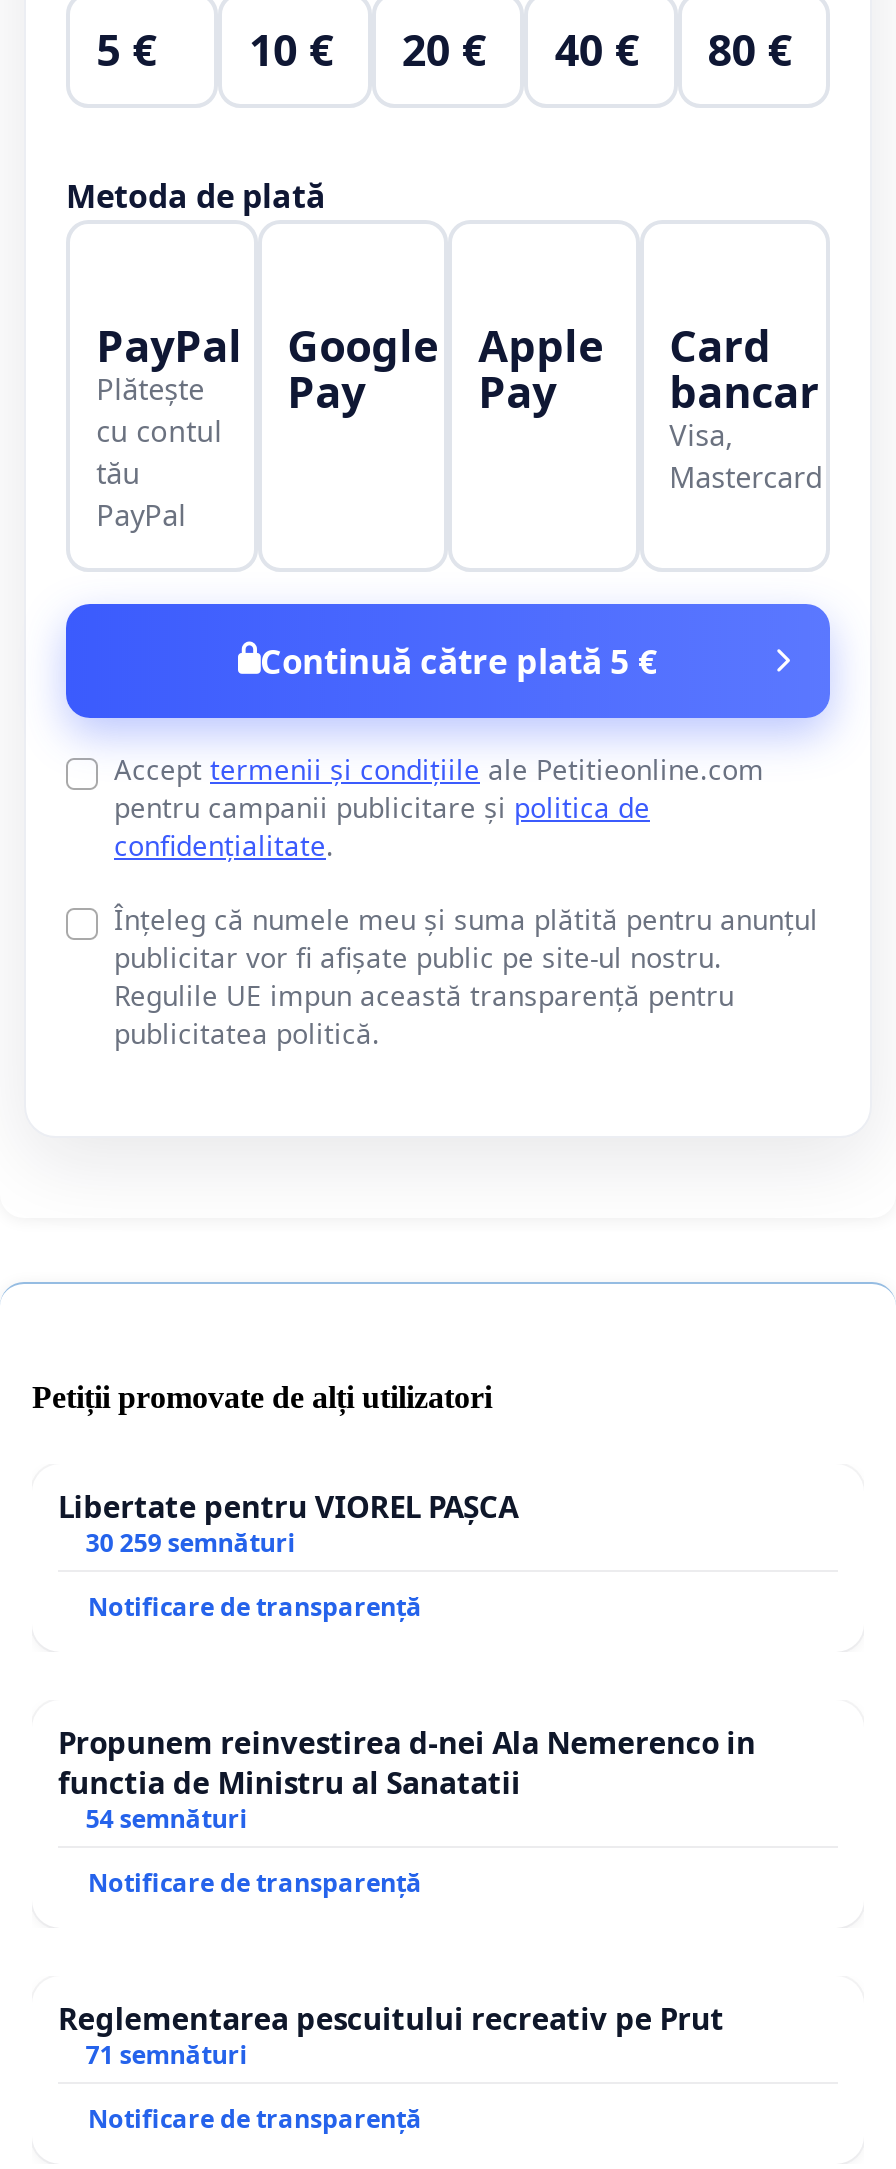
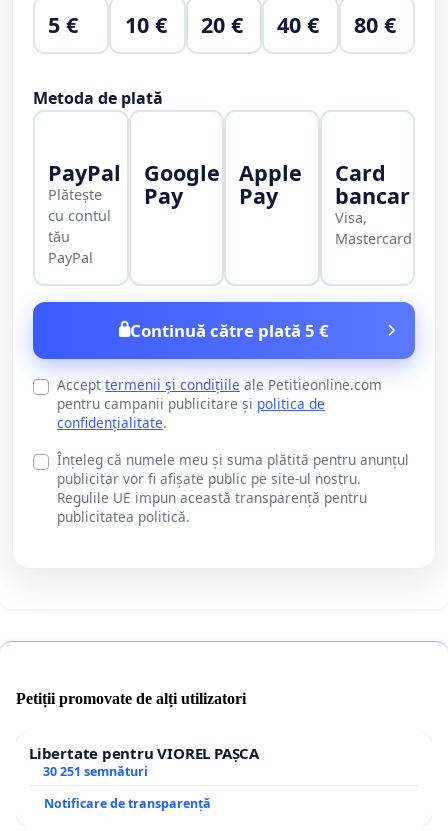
[58,1526,756,2072] 30 259 semnături | Notificare de transparență | Propunem reinvestirea d-nei Ala Nemerenco in | functia de Ministru al Sanatatii | 54 semnături | Notificare de transparență | Reglementarea pescuitului recreativ pe Prut | 71 semnături -> [43,763,148,780] 30 251 semnături

